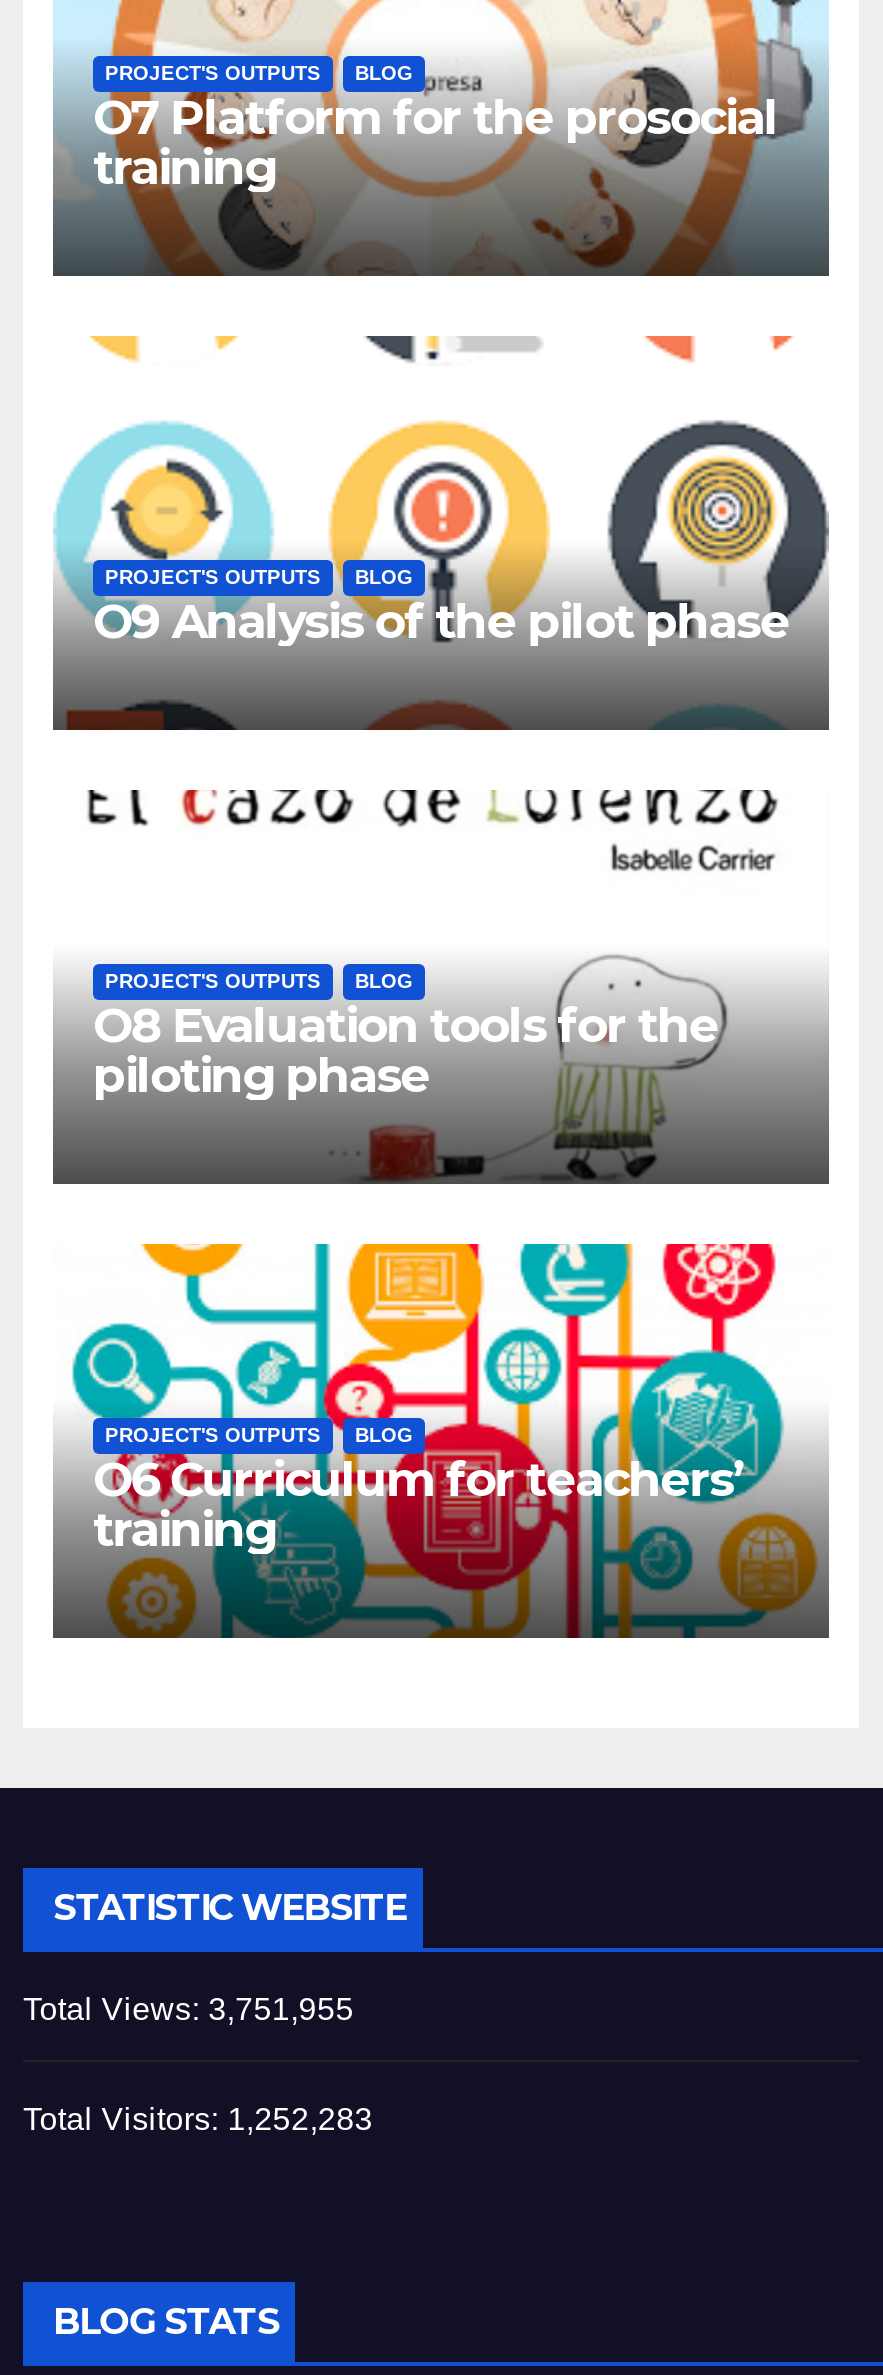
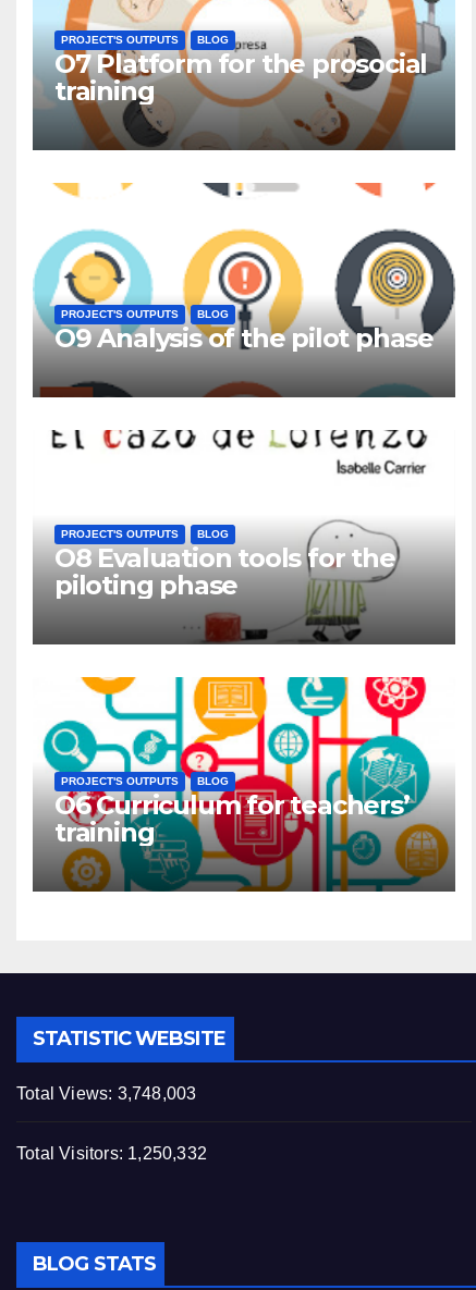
[23,1992,354,2026] Total Views: 3,751,955 -> [16,1084,196,1103] Total Views: 3,748,003
[23,2103,373,2137] Total Visitors: 1,252,283 -> [16,1145,207,1163] Total Visitors: 1,250,332

